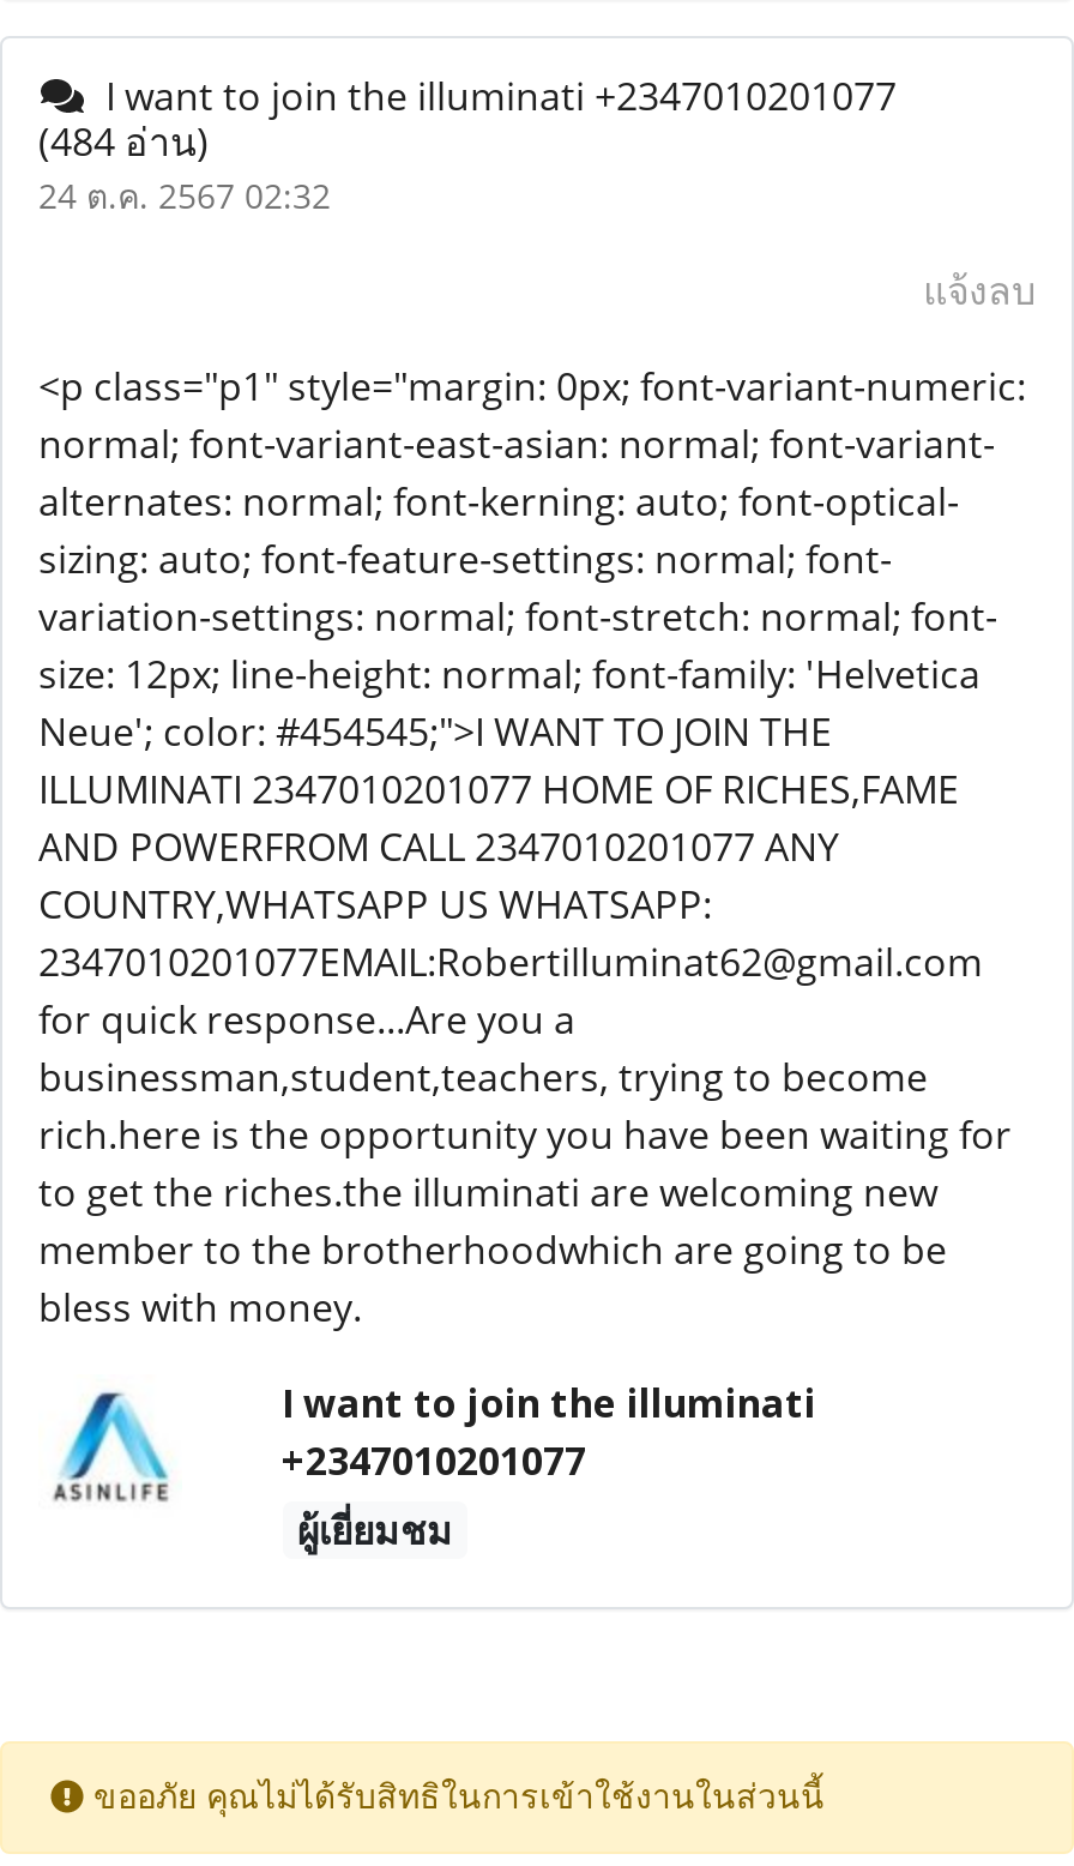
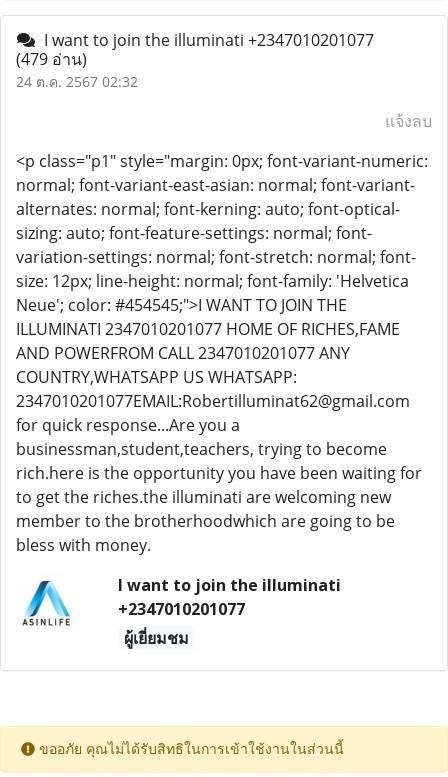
[38,115,209,168] (484 อ่าน) -> [16,48,87,70] (479 อ่าน)

